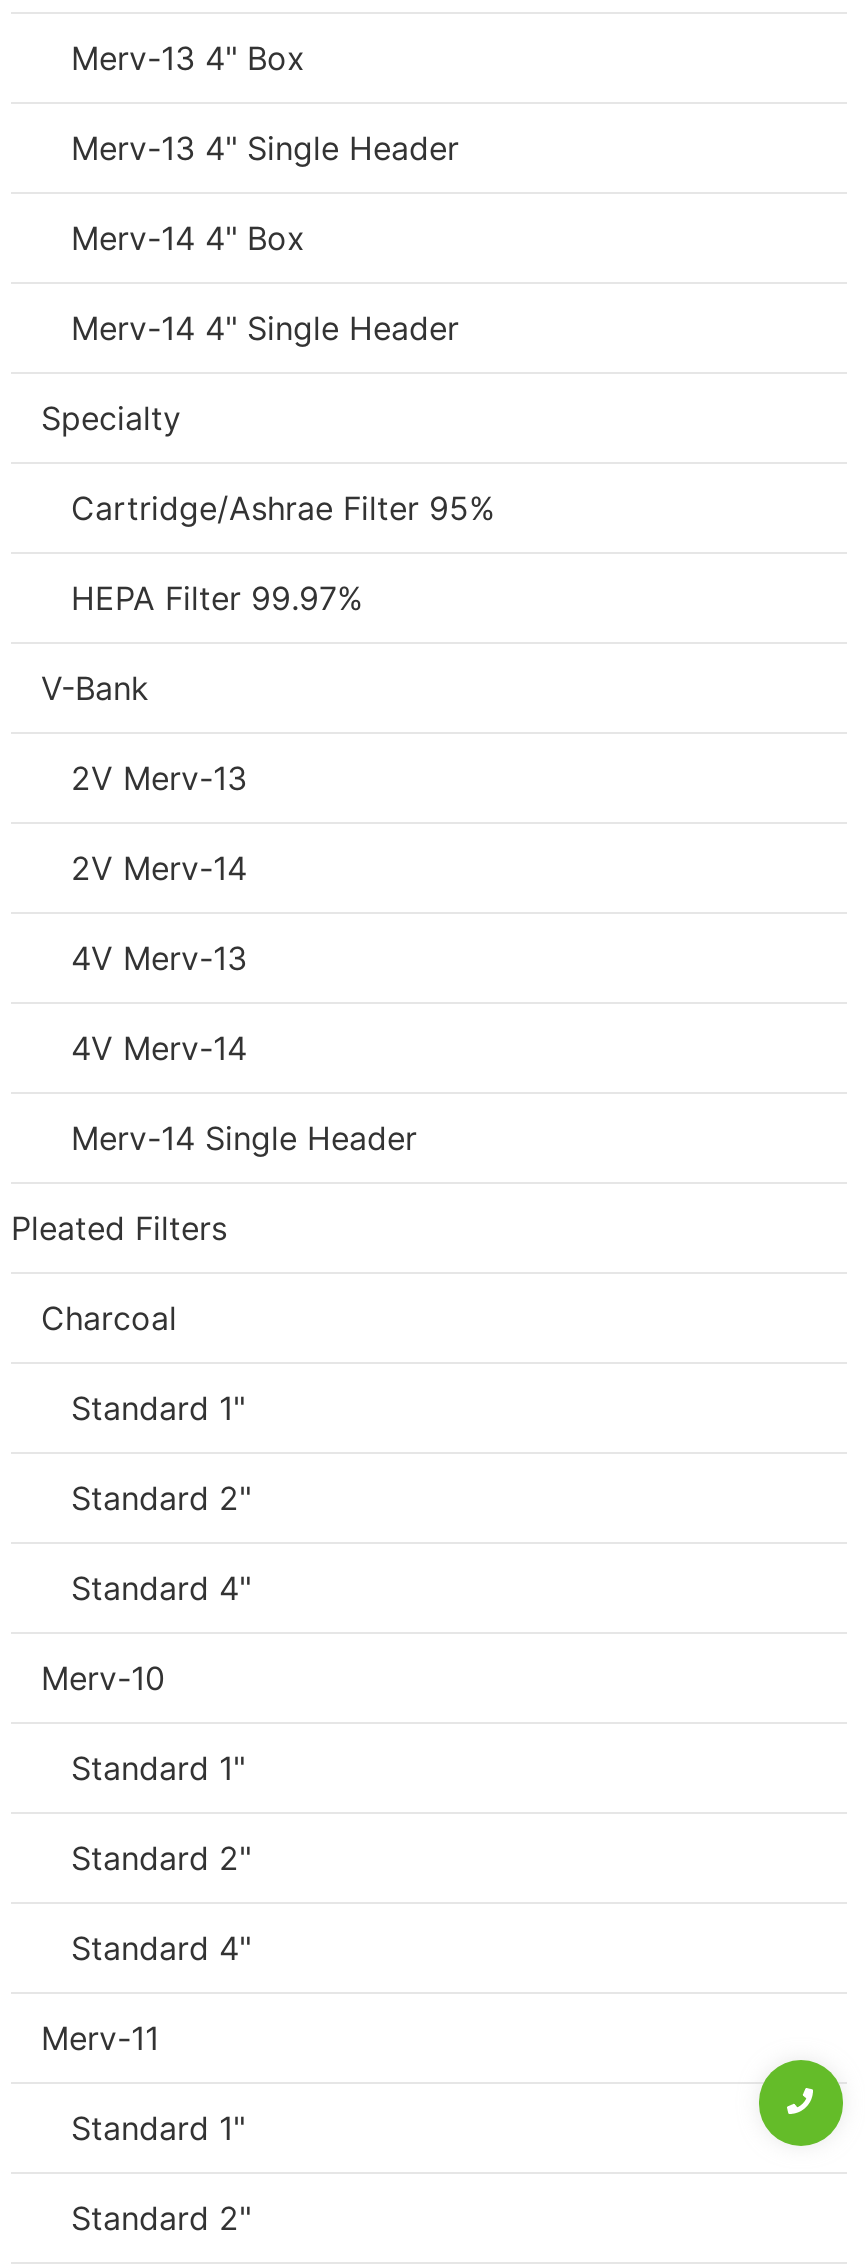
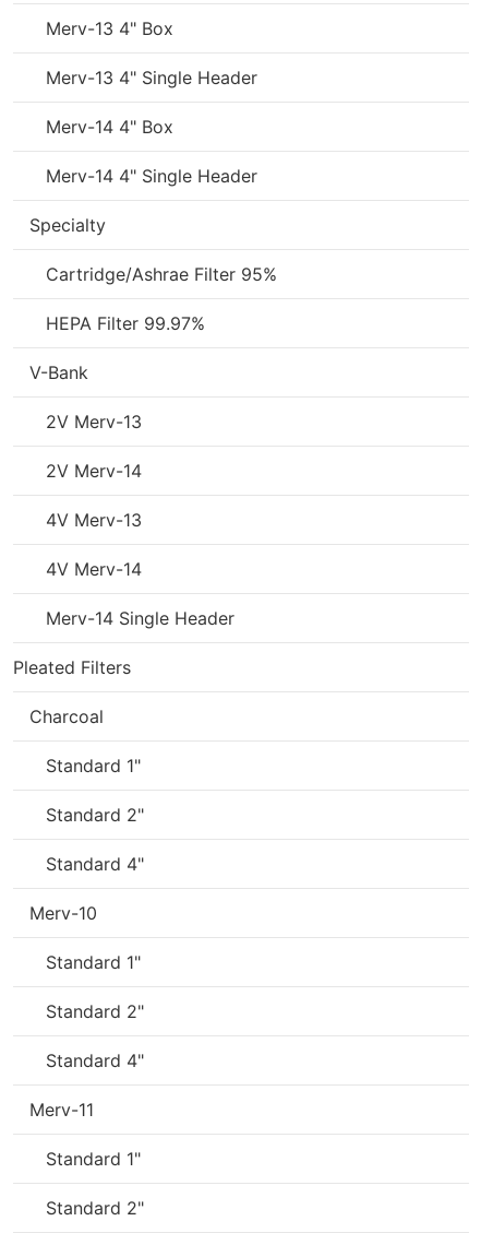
[755,2056,847,2150] [image] -> none

